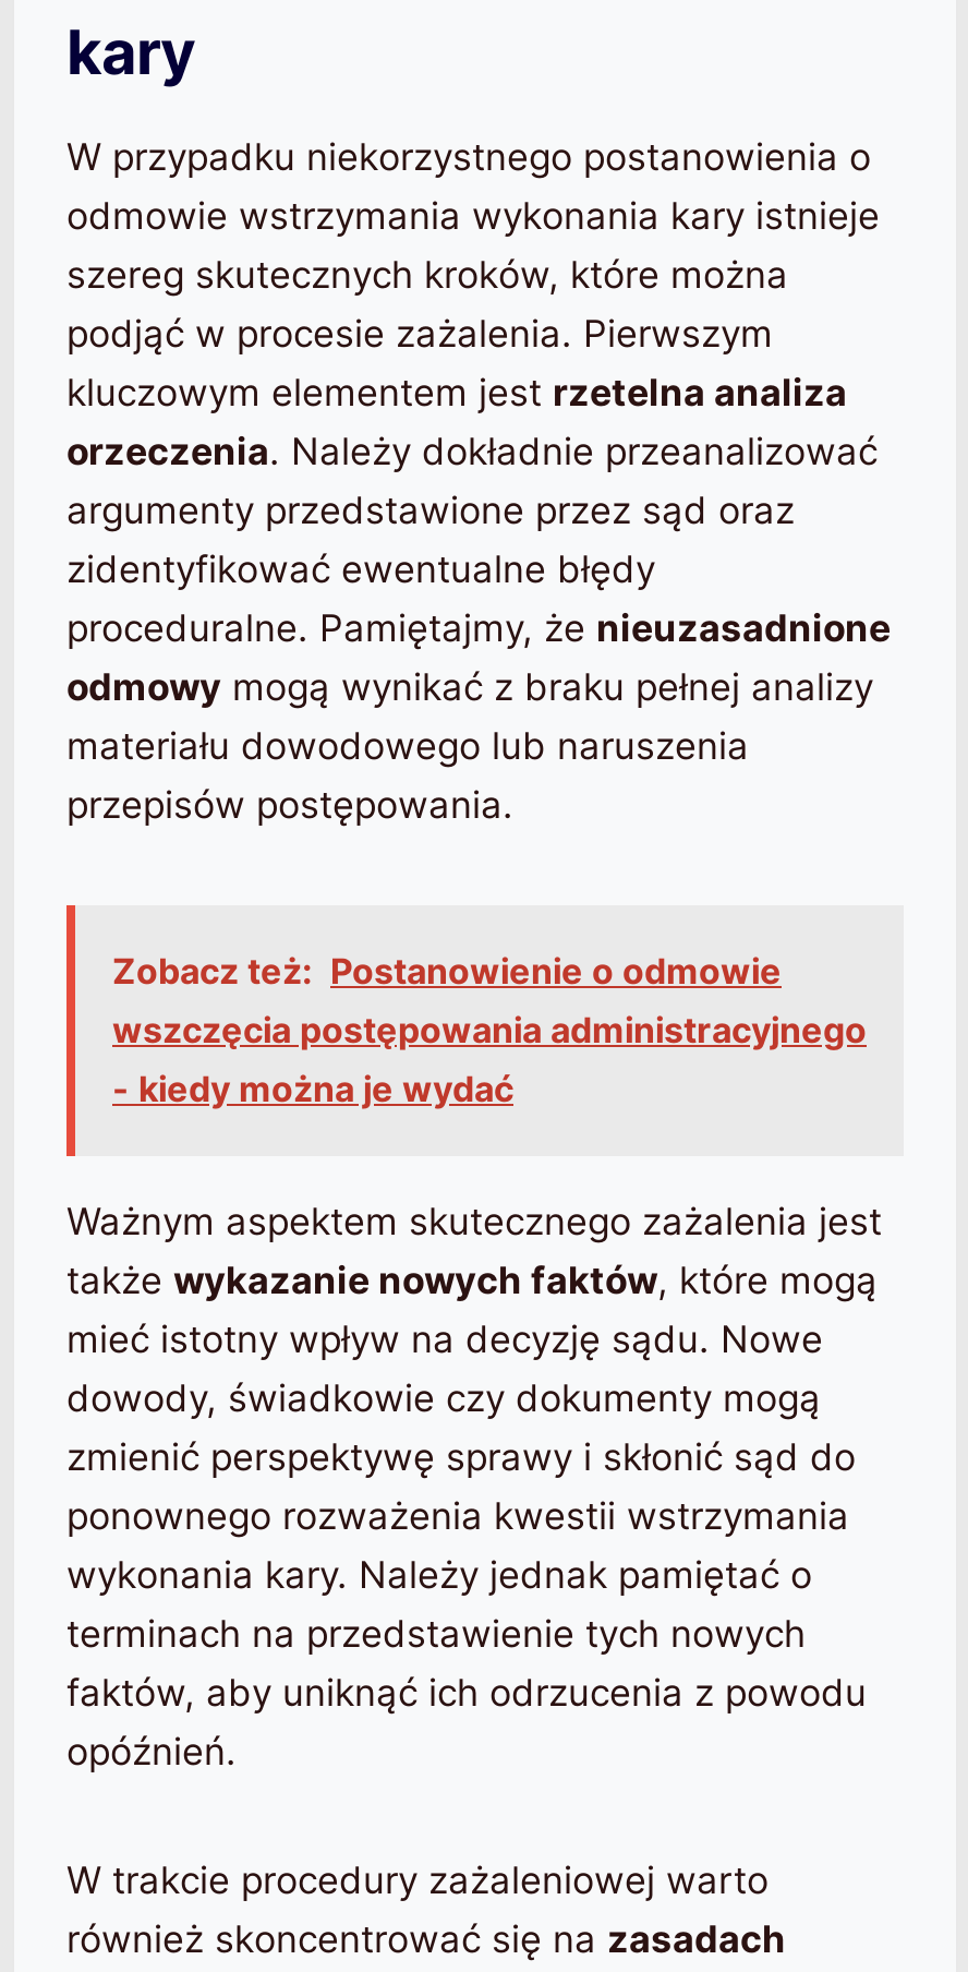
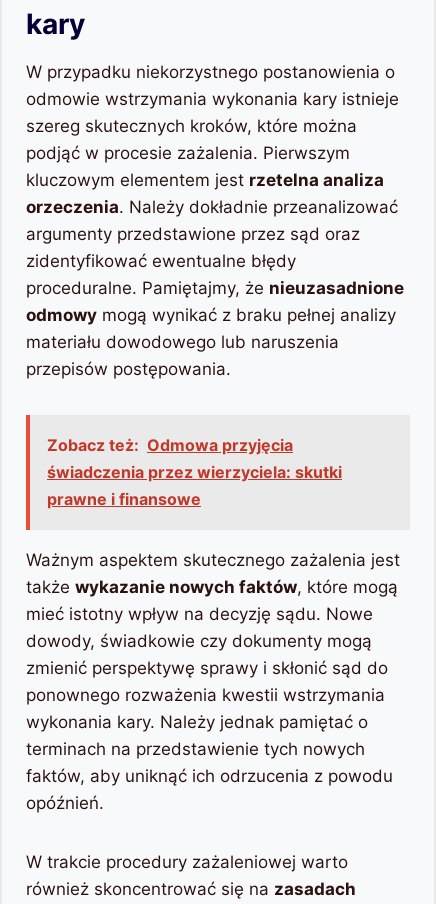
[112,948,867,1109] Zobacz też: Postanowienie o odmowie | wszczęcia postępowania administracyjnego | - kiedy można je wydać -> [47,434,342,508] Zobacz też: Odmowa przyjęcia | świadczenia przez wierzyciela: skutki | prawne i finansowe

